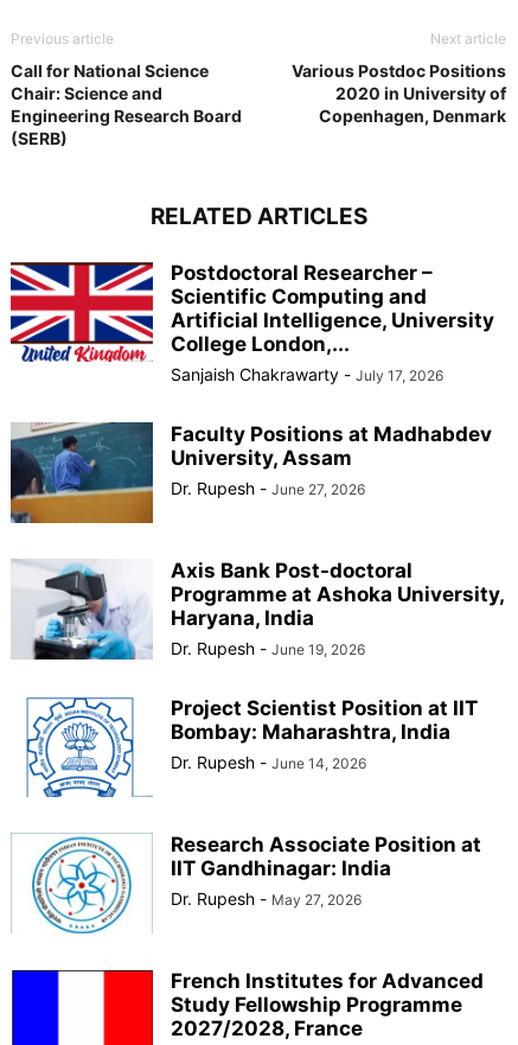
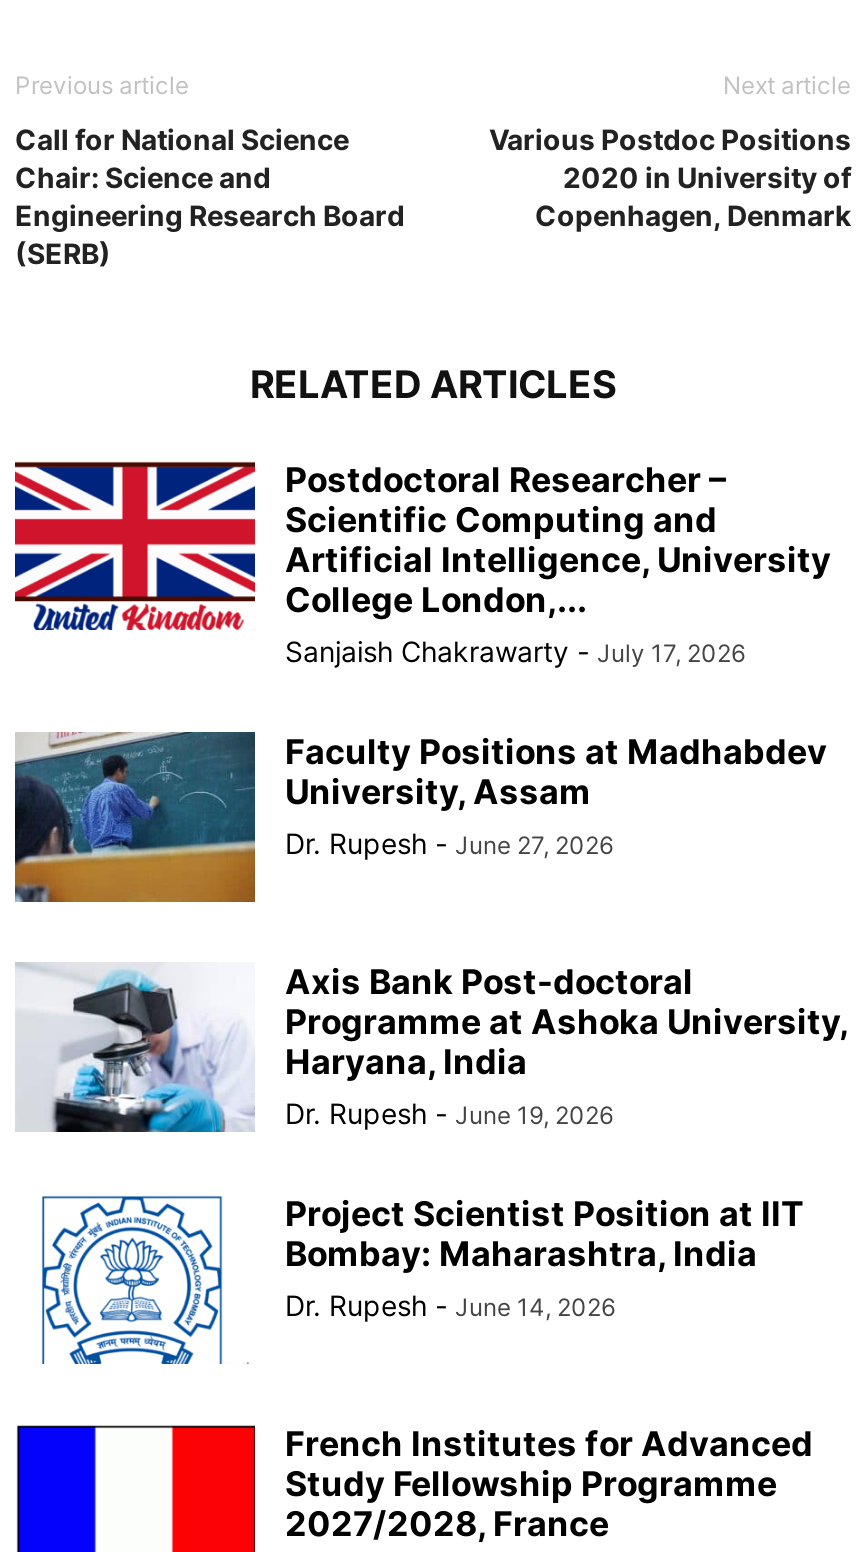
[26,832,481,935] [image] | Research Associate Position at | IIT Gandhinagar: India | Dr. Rupesh - May 27, 2026 -> none

